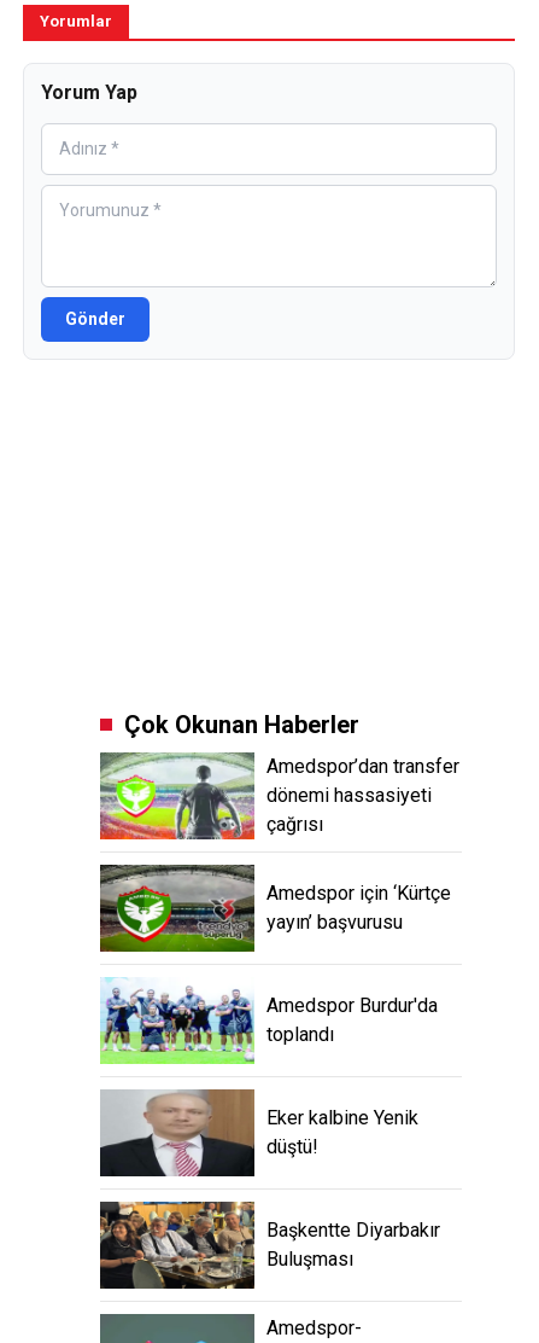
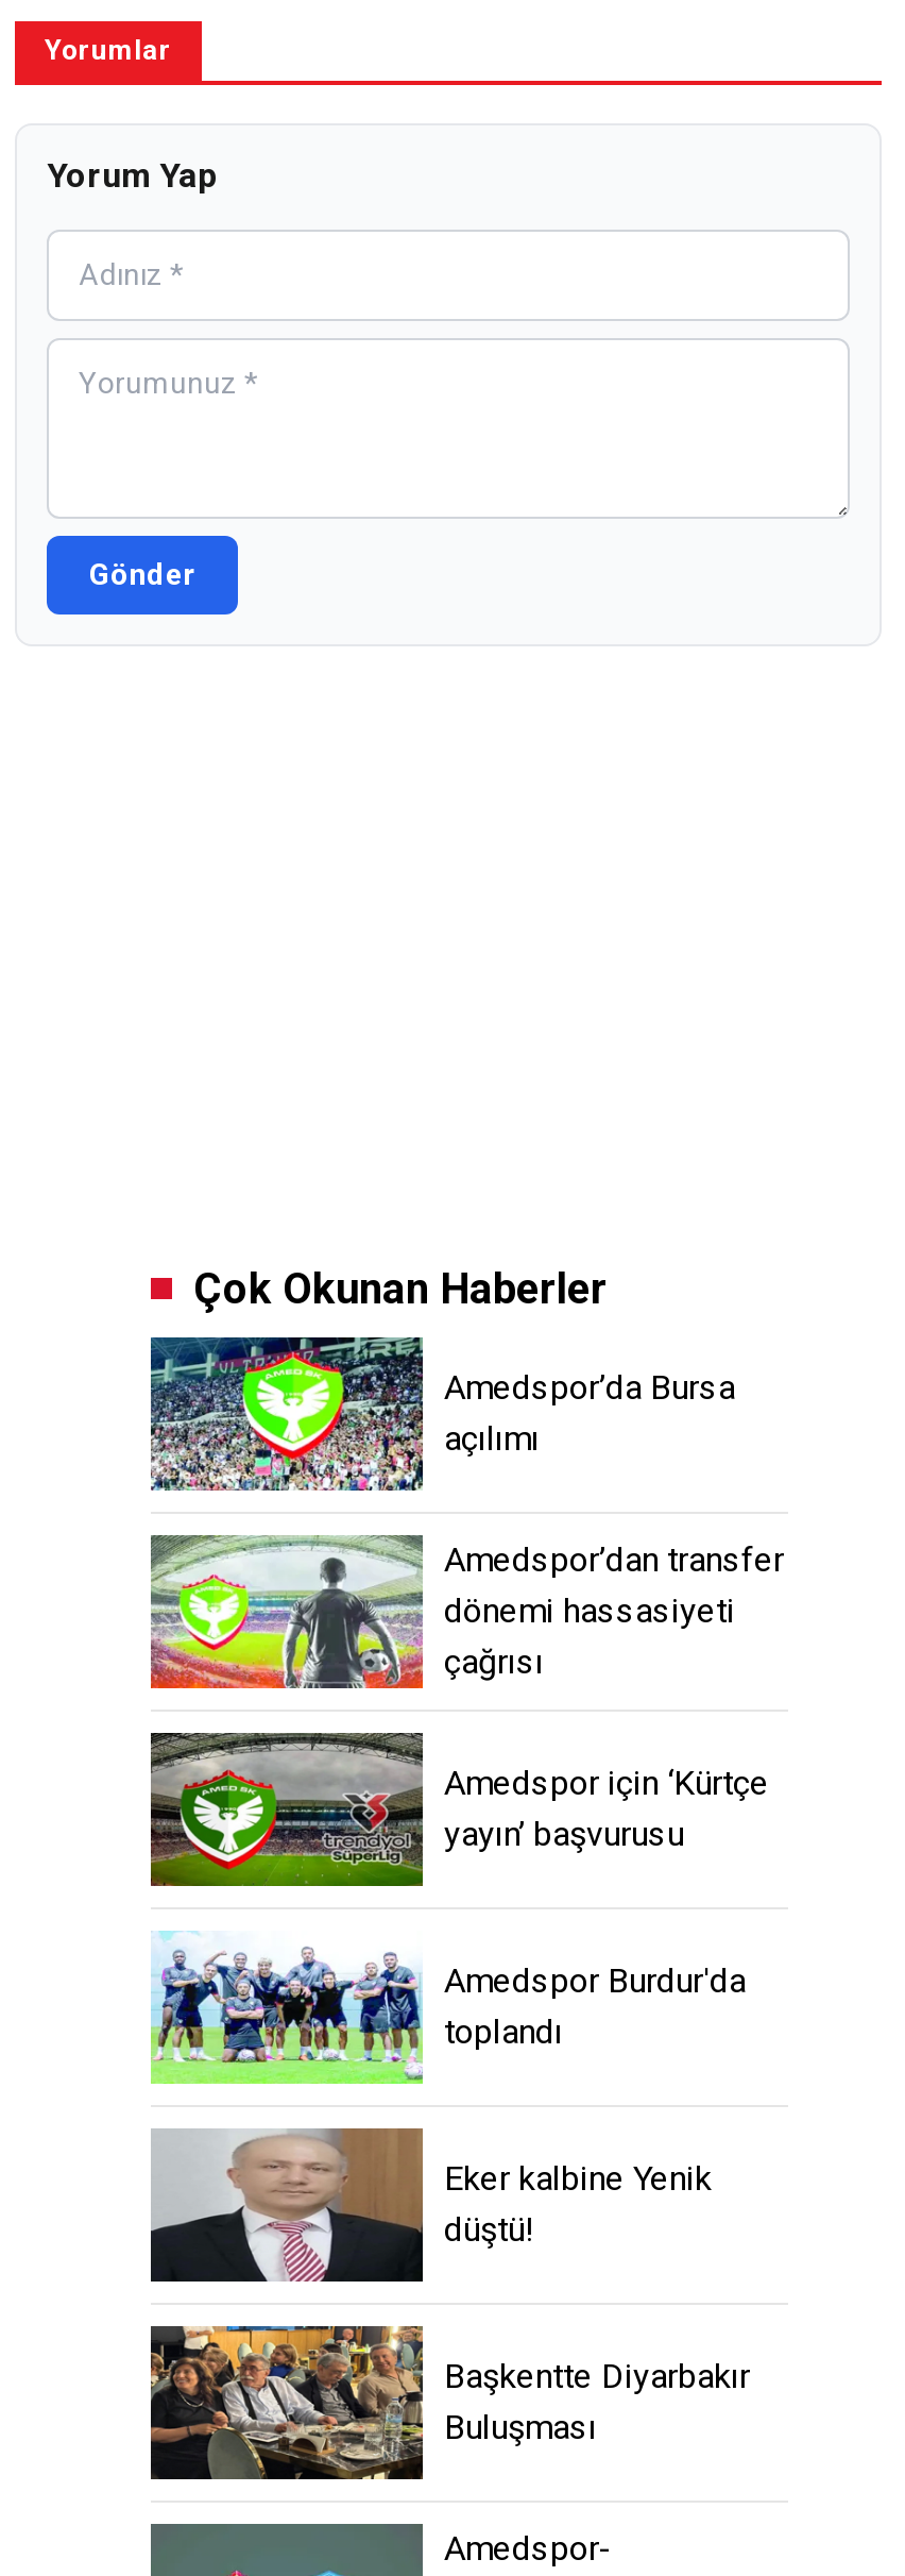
none -> [151,1334,735,1492] [image] | Amedspor’da Bursa | açılımı

